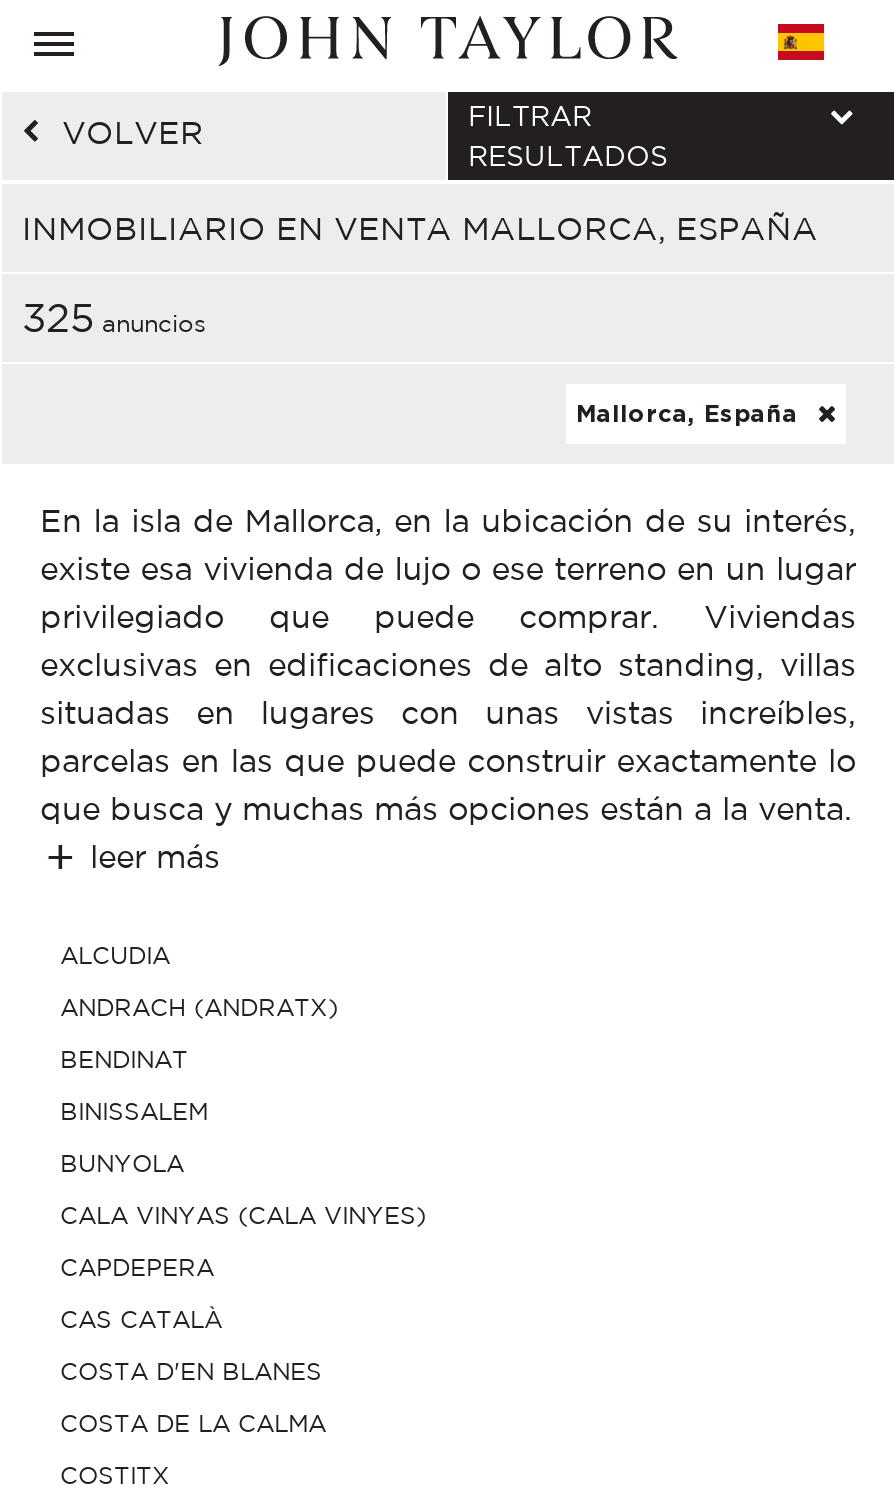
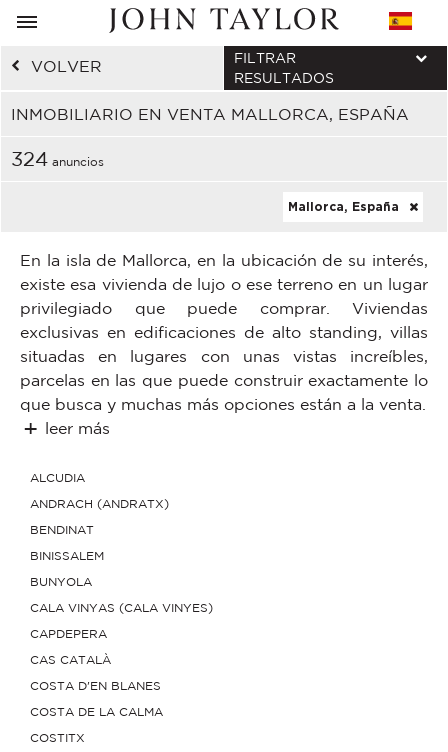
[22,294,206,340] 325 anuncios -> [11,147,104,170] 324 anuncios

